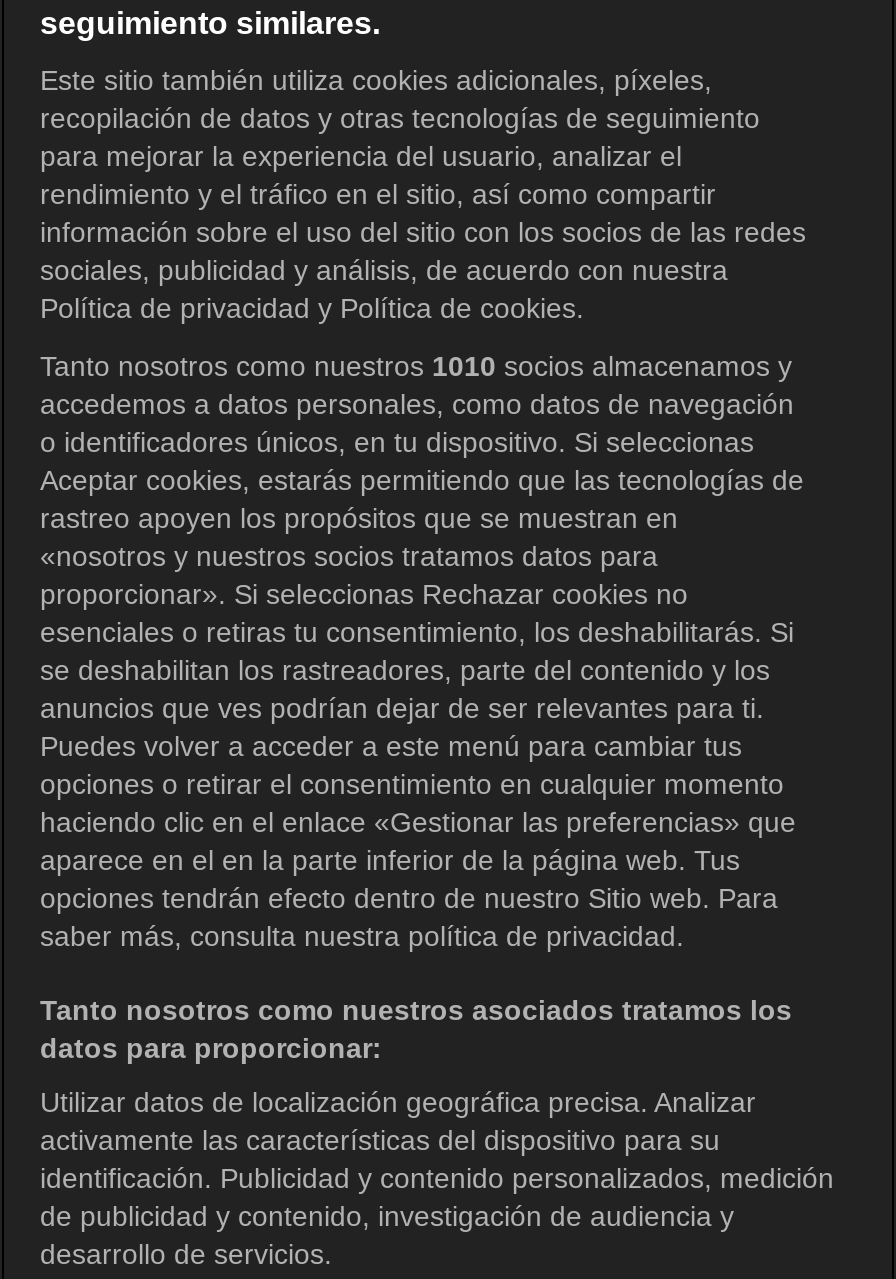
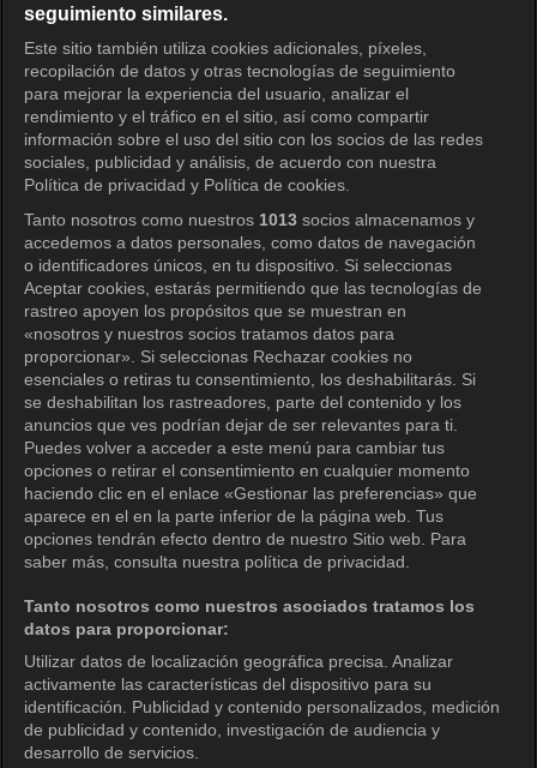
[40,350,792,382] Tanto nosotros como nuestros 1010 socios almacenamos y -> [24,210,475,229] Tanto nosotros como nuestros 1013 socios almacenamos y

